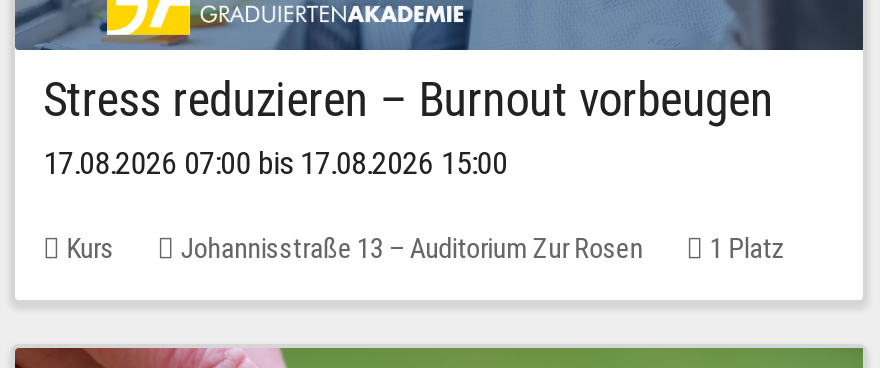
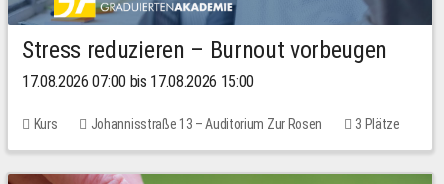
[710,232,785,264] 1 Platz -> [355,116,400,132] 3 Plätze

